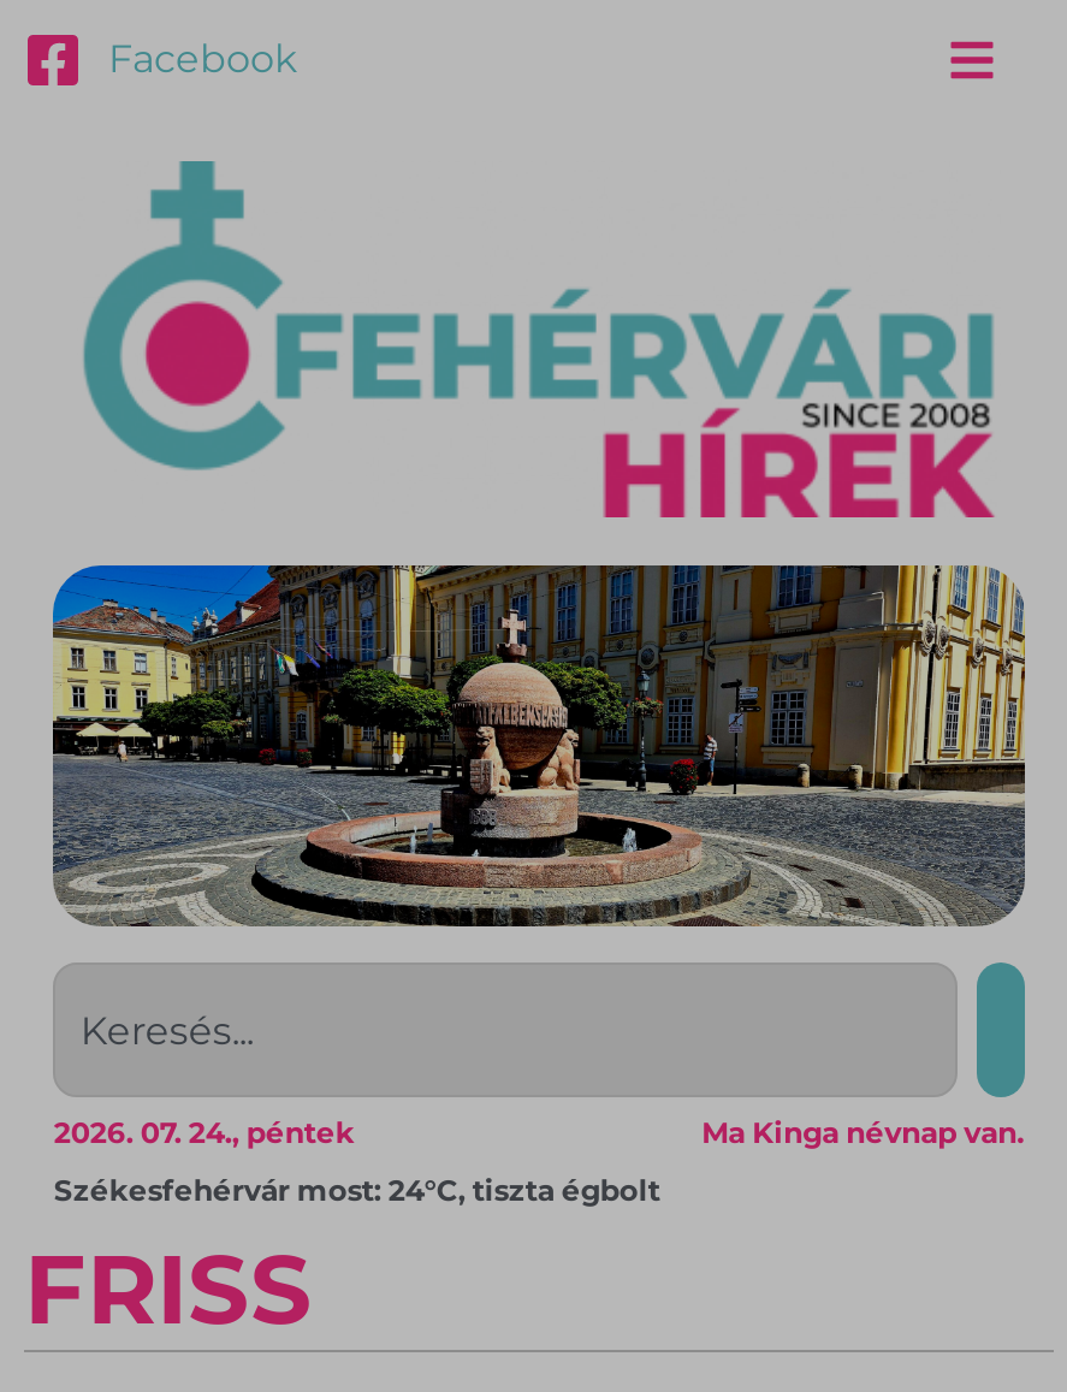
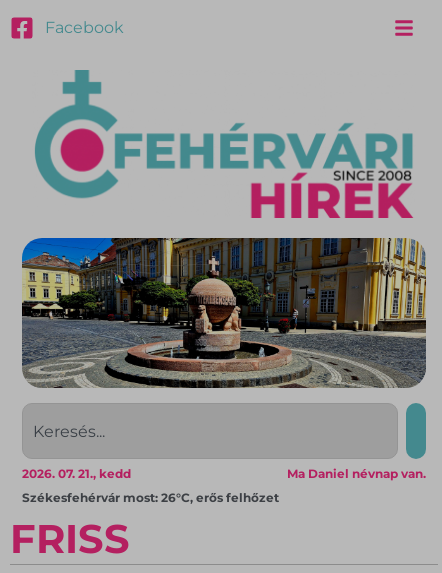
[54,1114,1024,1150] Ma Kinga névnap van. | 2026. 07. 24., péntek -> [22,466,426,481] Ma Daniel névnap van. | 2026. 07. 21., kedd
[54,1172,660,1208] Székesfehérvár most: 24°C, tiszta égbolt -> [22,490,279,505] Székesfehérvár most: 26°C, erős felhőzet

